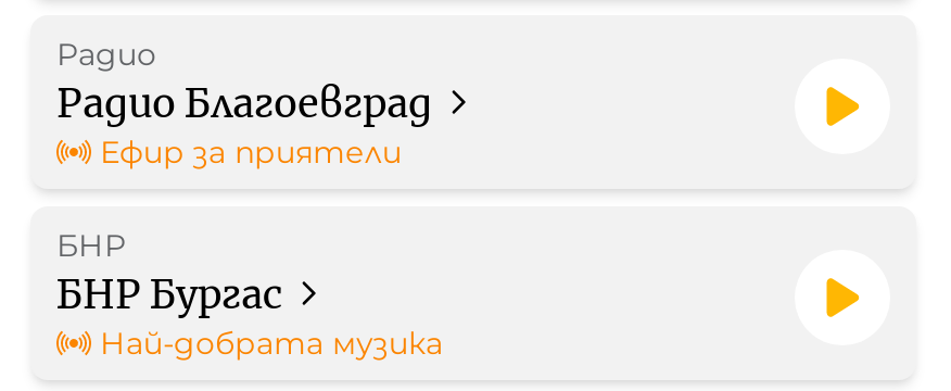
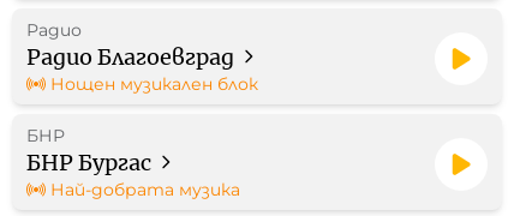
[100,131,402,171] Ефир за приятели -> [50,73,258,94] Нощен музикален блок

